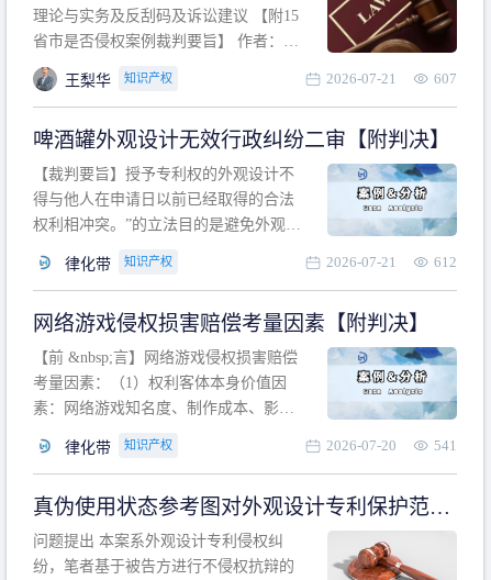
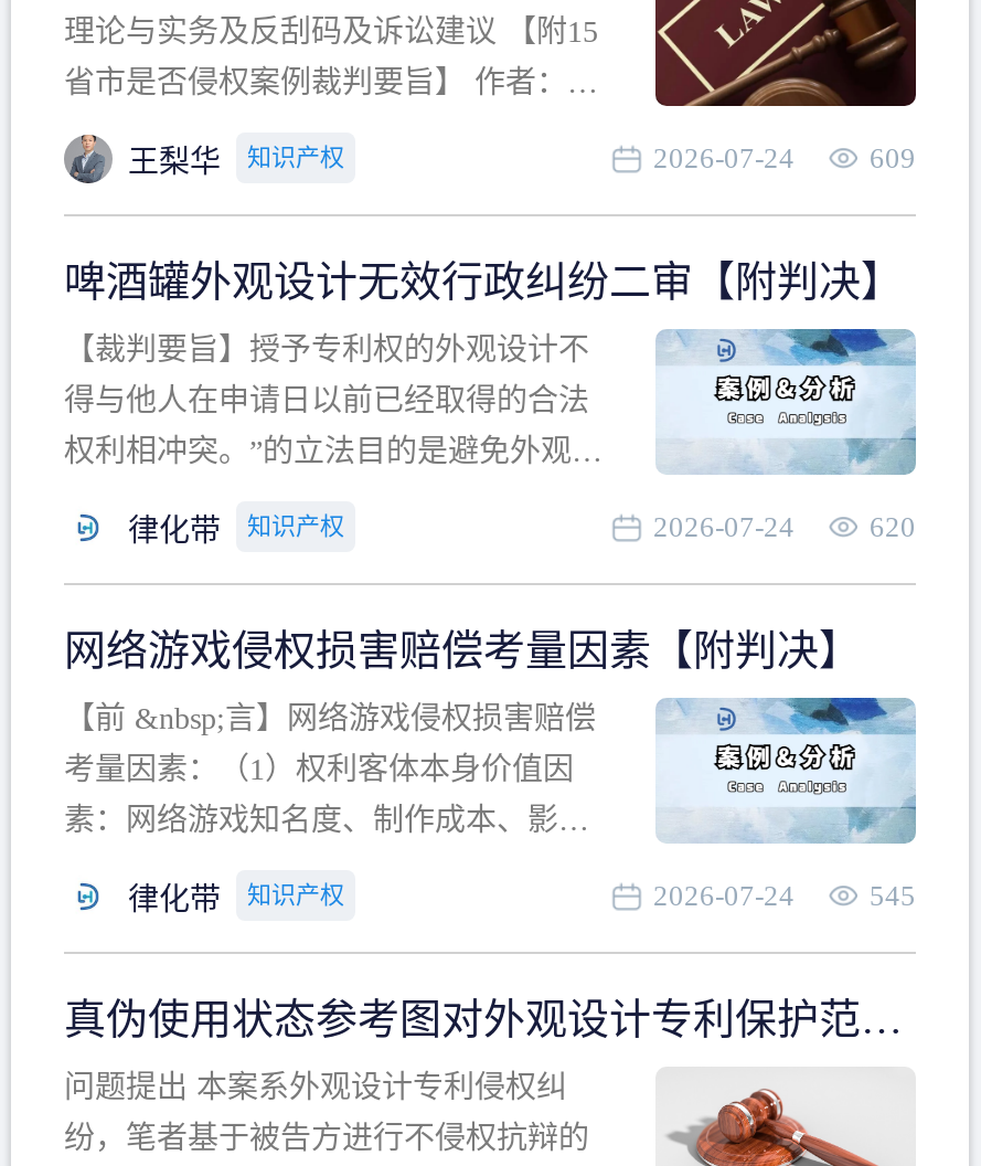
[326,70,397,86] 2026-07-21 -> [653,140,795,173] 2026-07-24
[434,70,457,86] 607 -> [870,140,916,173] 609
[326,253,397,270] 2026-07-21 -> [653,509,795,542] 2026-07-24
[434,253,457,270] 612 -> [870,509,916,542] 620
[326,437,397,453] 2026-07-20 -> [653,878,795,911] 2026-07-24
[434,437,457,453] 541 -> [870,878,916,911] 545

